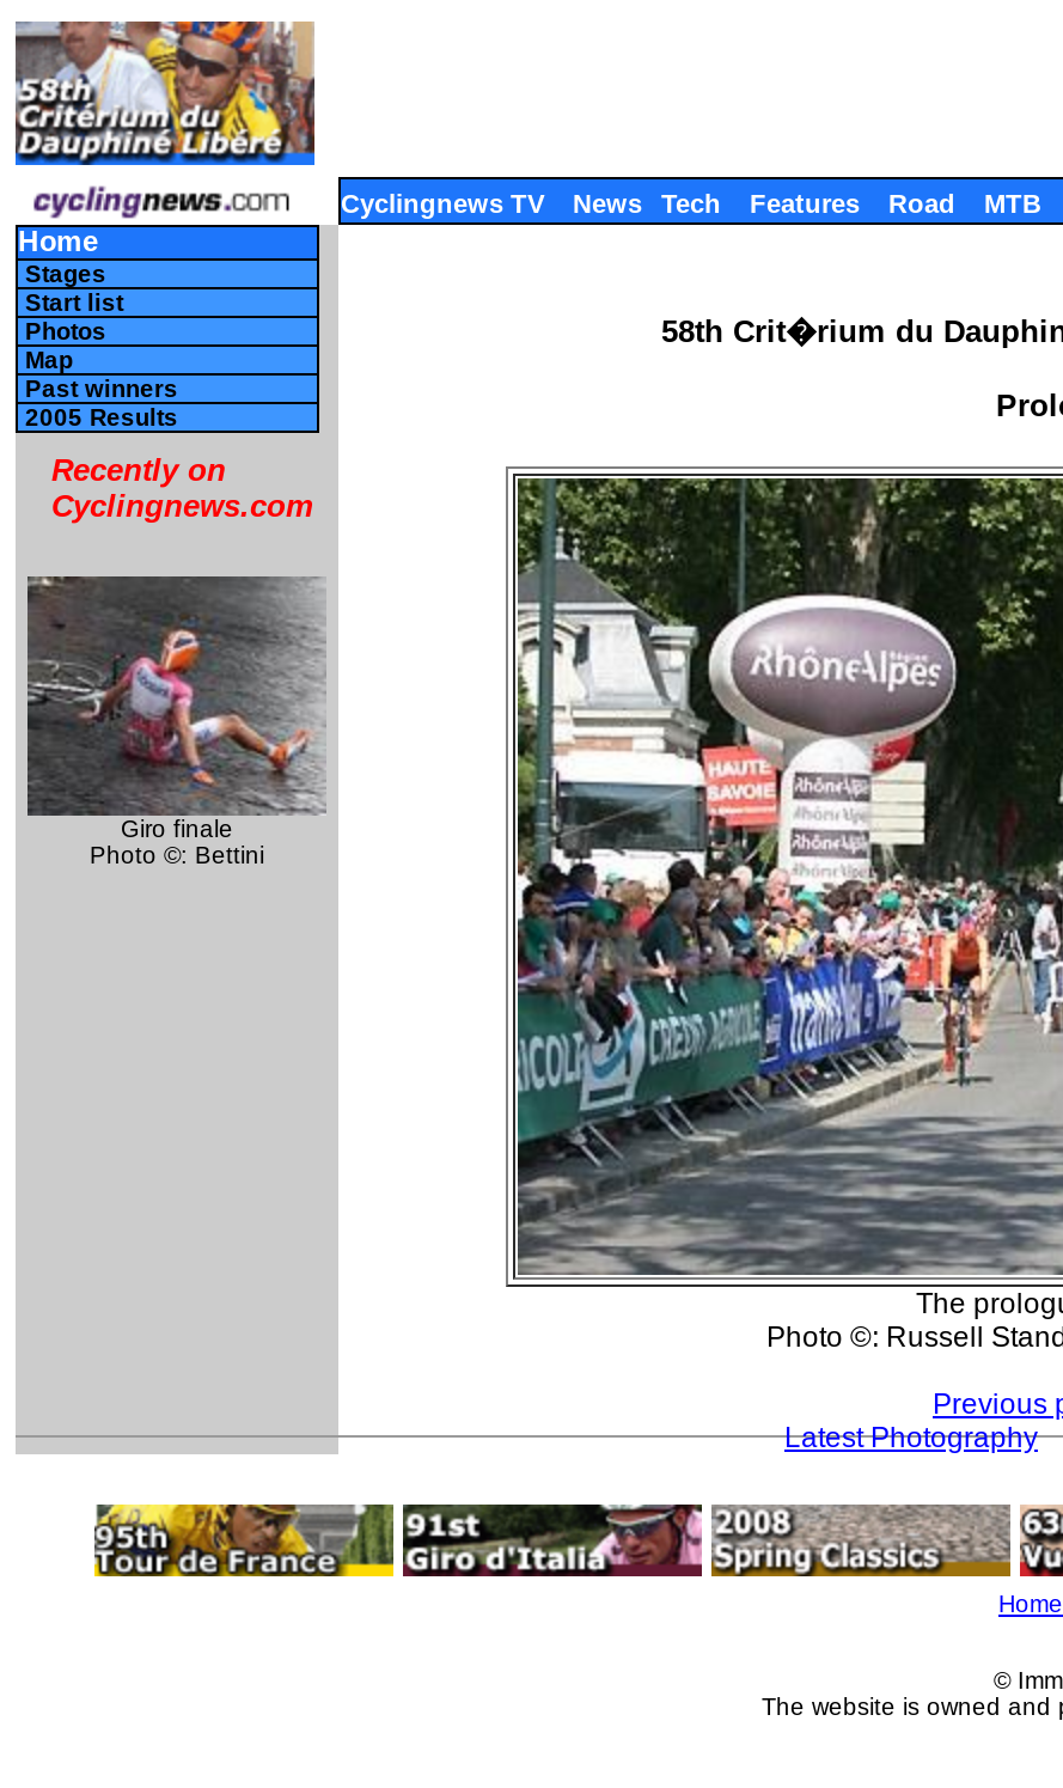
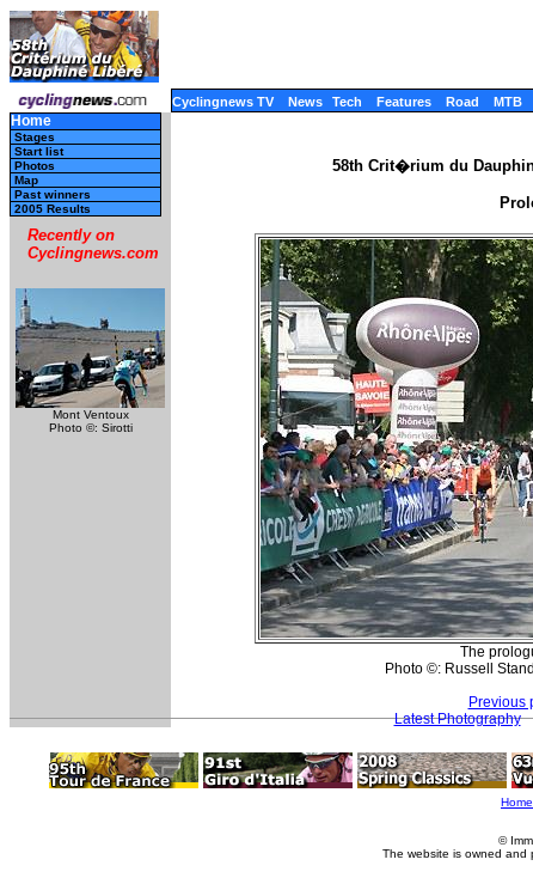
[25,574,326,868] [image] | Giro finale | Photo ©: Bettini -> [16,288,166,434] [image] | Mont Ventoux | Photo ©: Sirotti

